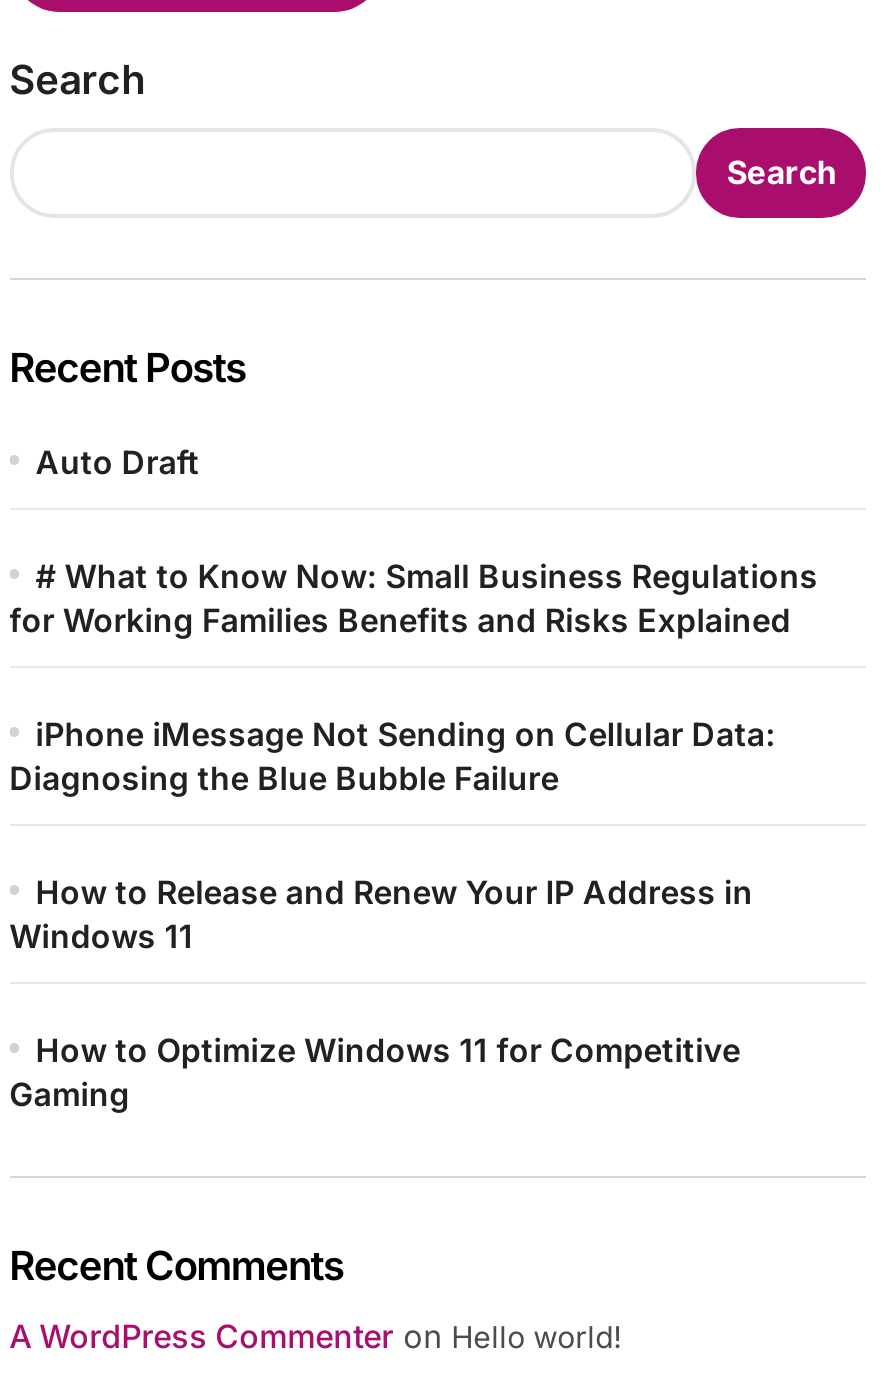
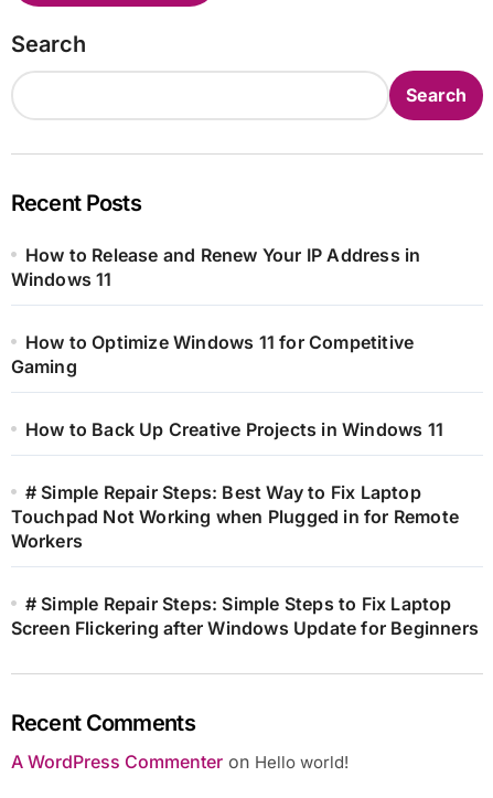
[9,441,818,797] Auto Draft | # What to Know Now: Small Business Regulations | for Working Families Benefits and Risks Explained | iPhone iMessage Not Sending on Cellular Data: | Diagnosing the Blue Bubble Failure -> none
moved [9,871,753,1113] -> [11,243,421,377]: How to Release and Renew Your IP Address in | Windows 11 | How to Optimize Windows 11 for Competitive | Gaming
none -> [11,418,479,639] How to Back Up Creative Projects in Windows 11 | # Simple Repair Steps: Best Way to Fix Laptop | Touchpad Not Working when Plugged in for Remote | Workers | # Simple Repair Steps: Simple Steps to Fix Laptop | Screen Flickering after Windows Update for Beginners

